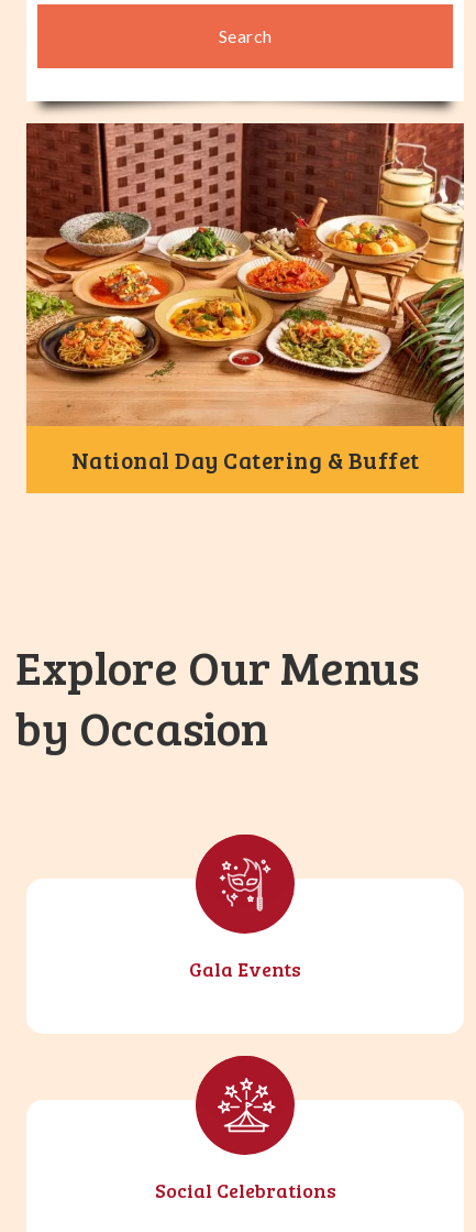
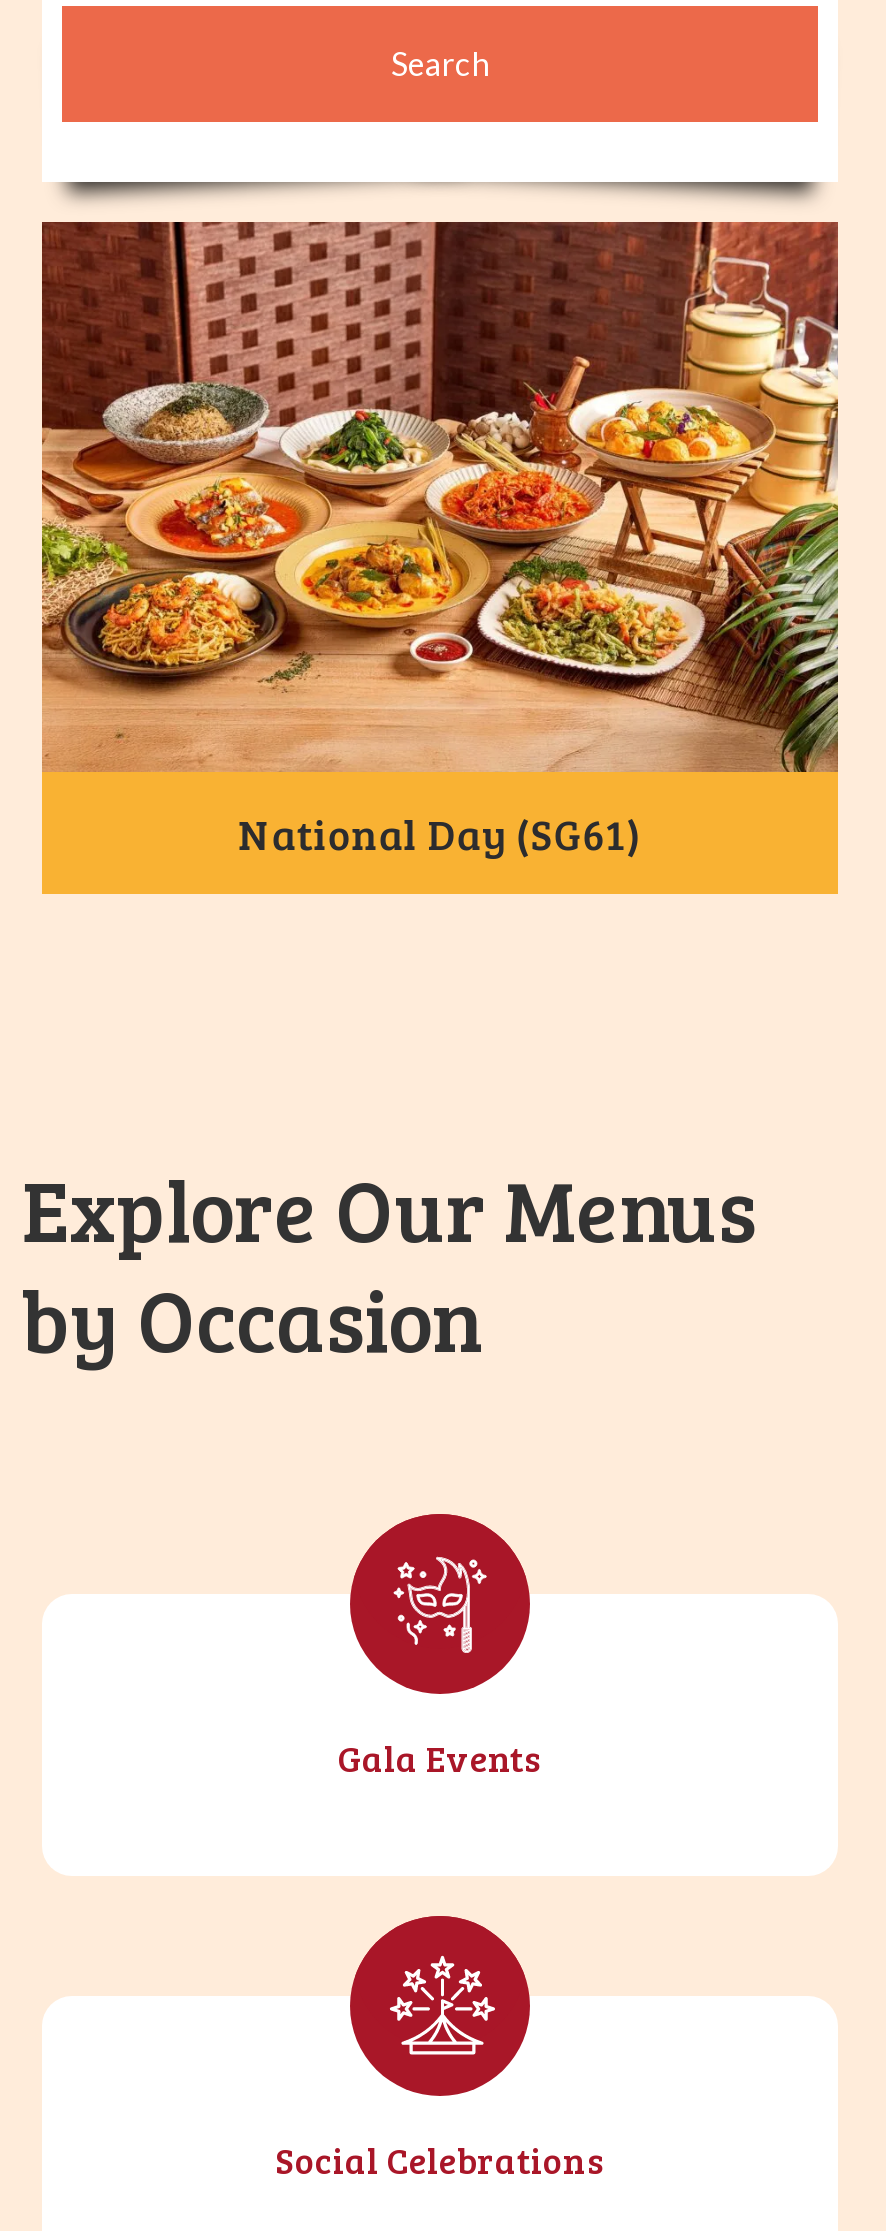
[71,444,419,476] National Day Catering & Buffet -> [238,804,642,862] National Day (SG61)

